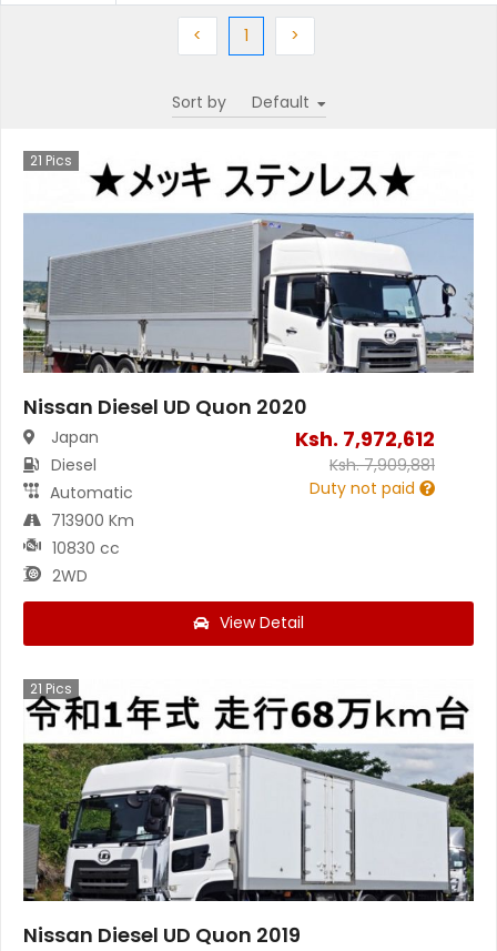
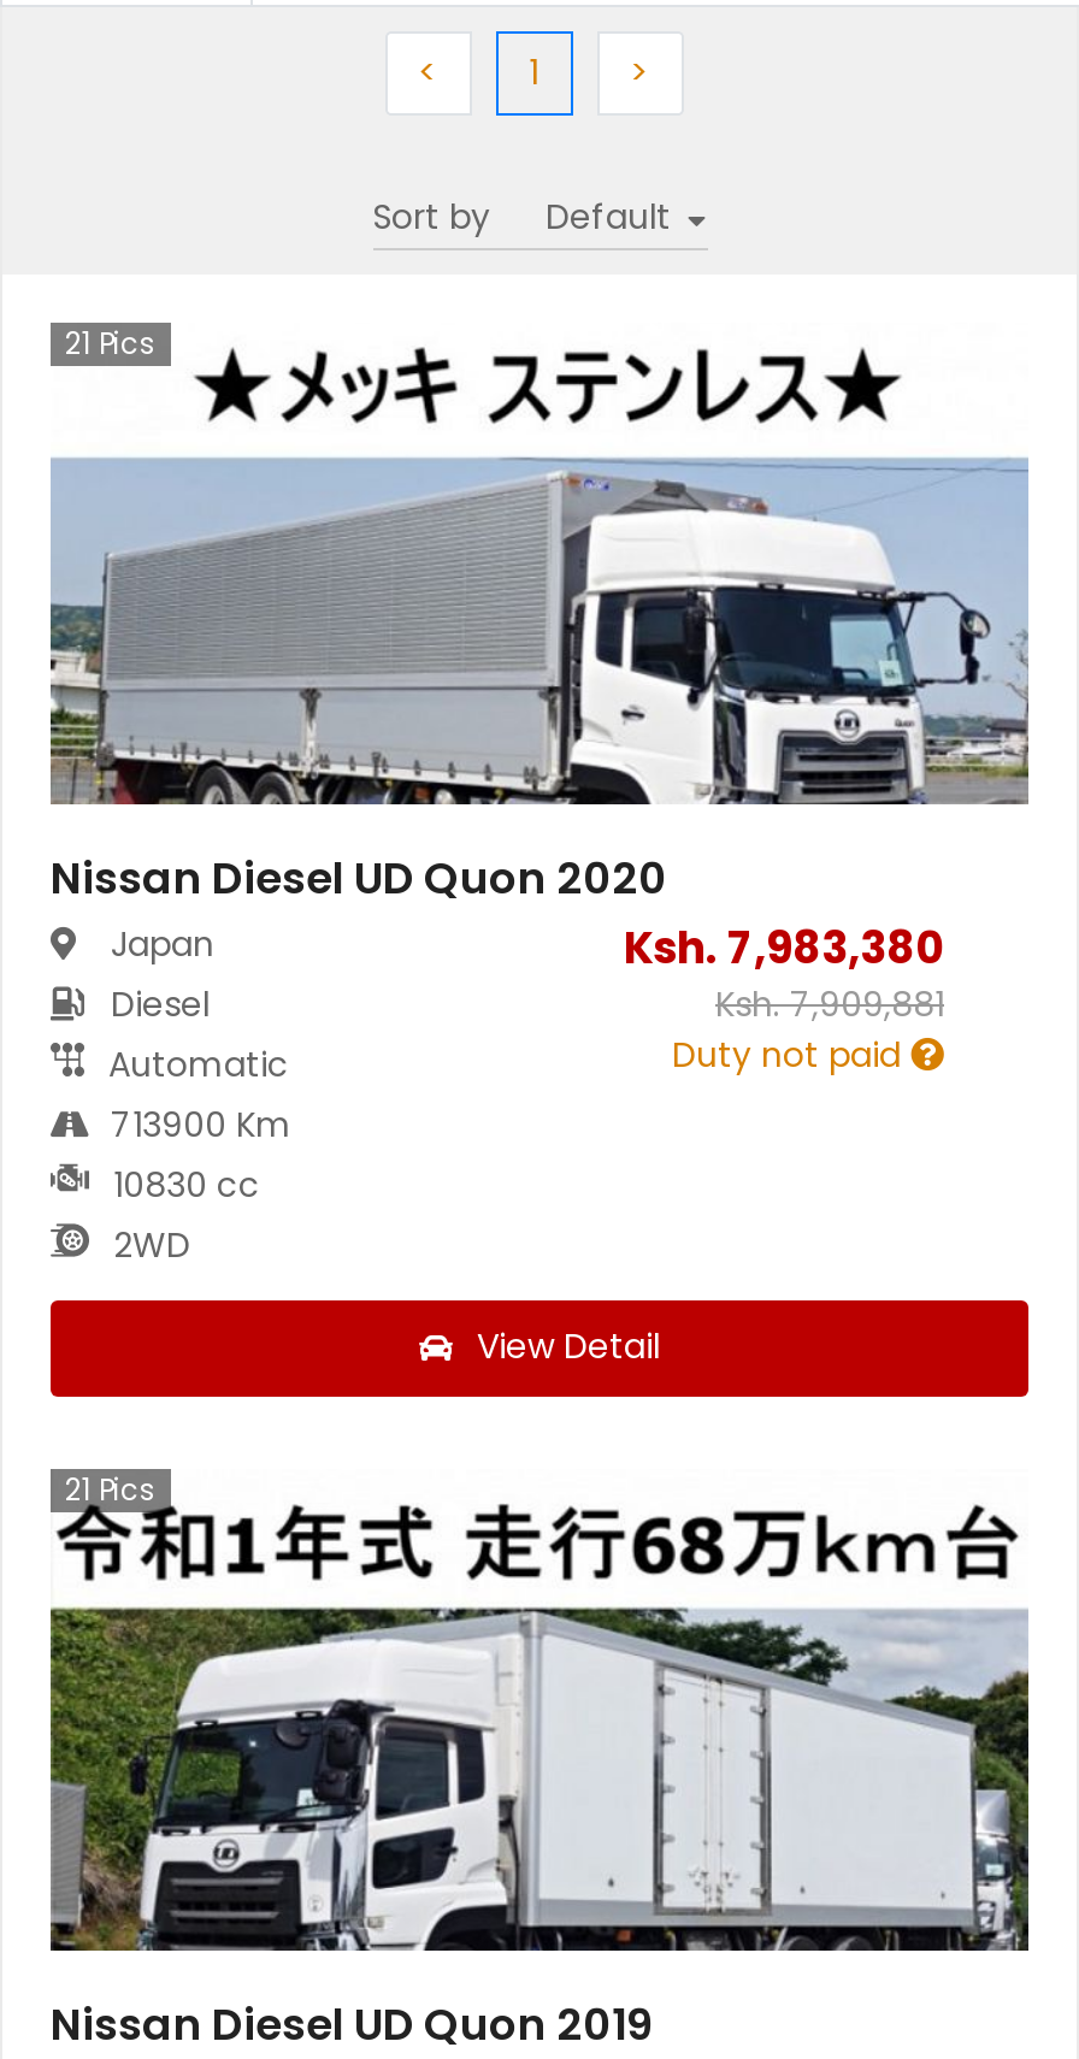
[295,424,435,452] Ksh. 7,972,612 -> [624,916,944,977] Ksh. 7,983,380

